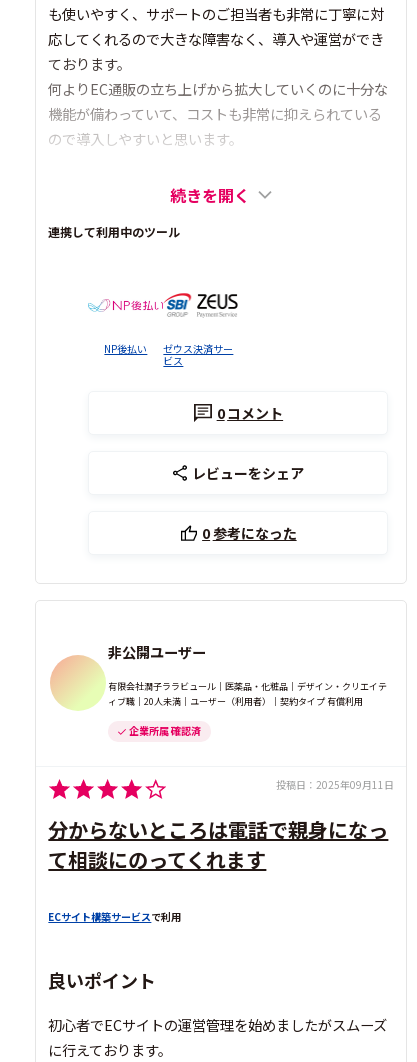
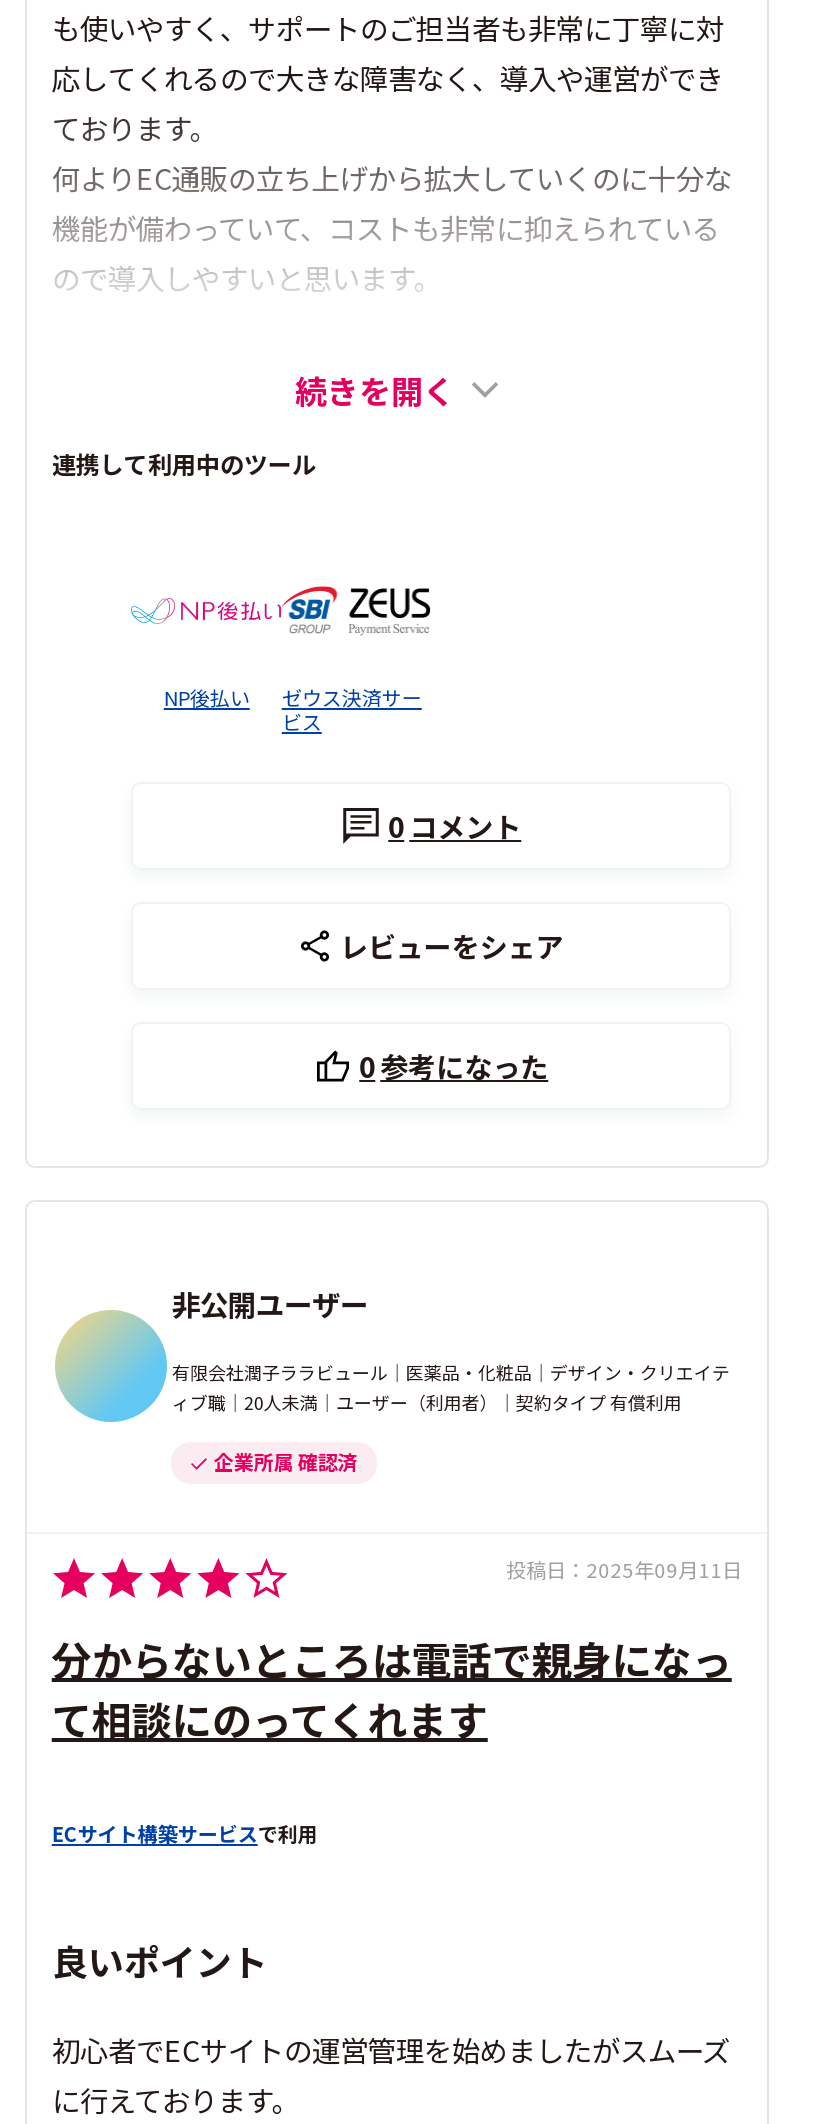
[50,655,106,711] [image] -> [55,1310,167,1424] [image]

